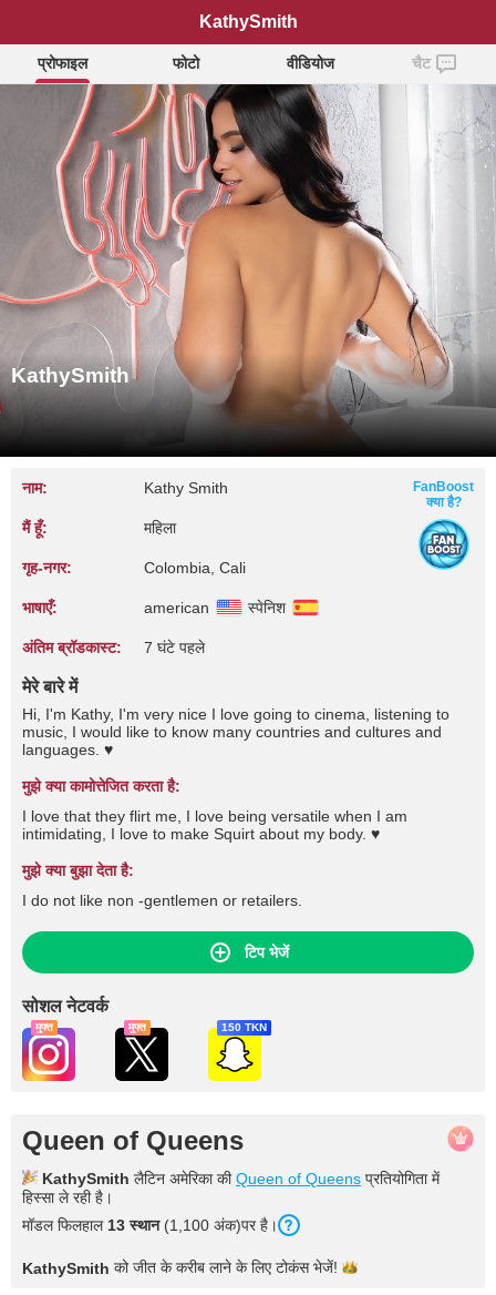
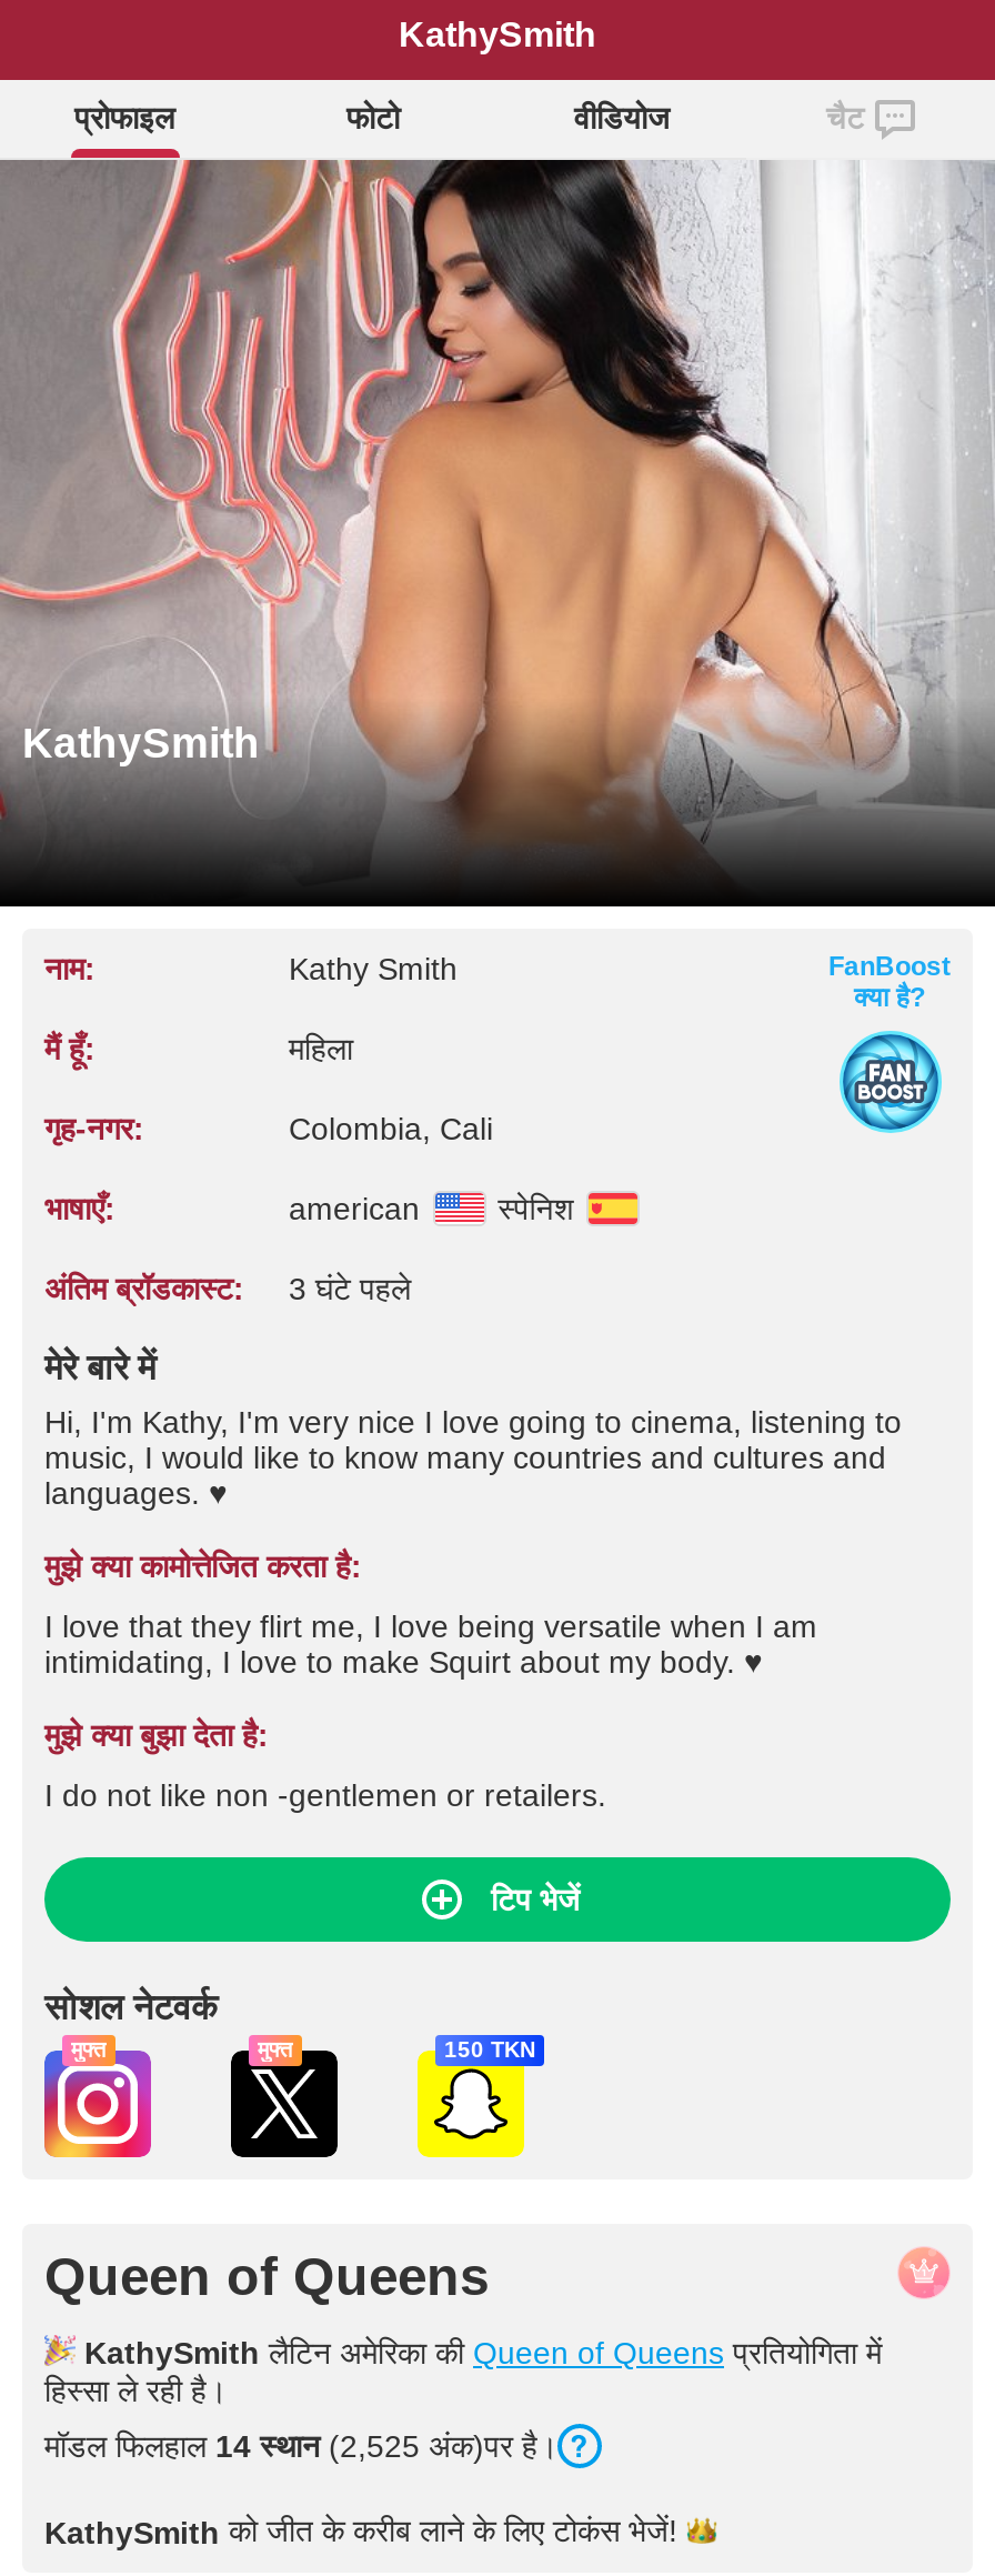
[22,639,205,656] अंतिम ब्रॉडकास्ट: 7 घंटे पहले -> [44,1271,411,1306] अंतिम ब्रॉडकास्ट: 3 घंटे पहले
[22,1216,278,1234] मॉडल फिलहाल 13 स्थान (1,100 अंक)पर है। -> [44,2428,557,2464] मॉडल फिलहाल 14 स्थान (2,525 अंक)पर है।

